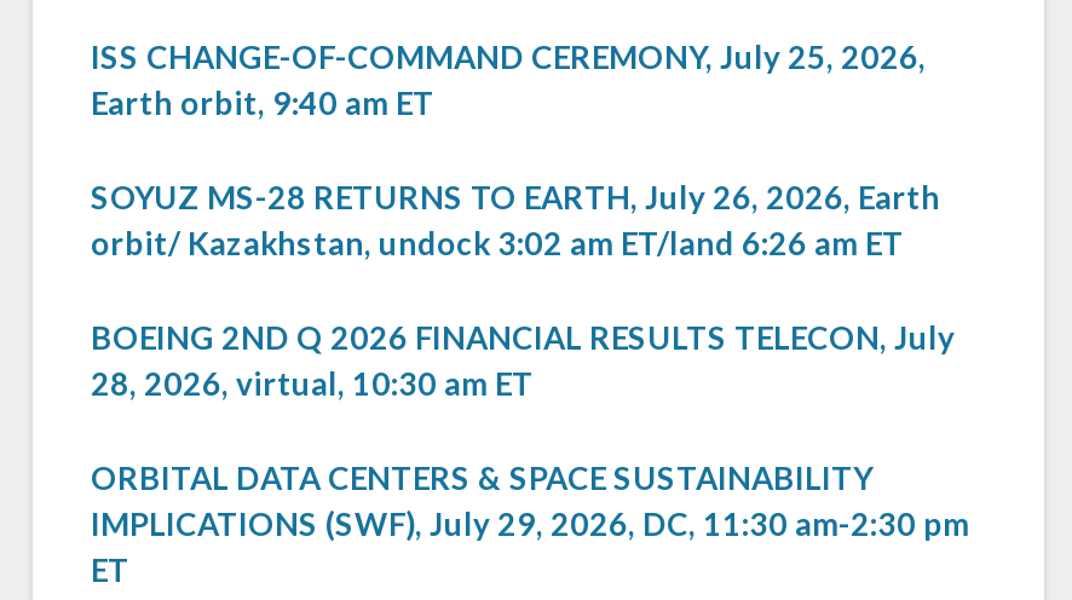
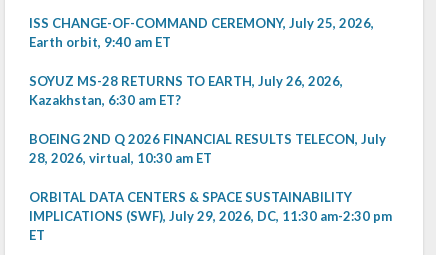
[91,177,940,262] SOYUZ MS-28 RETURNS TO EARTH, July 26, 2026, Earth | orbit/ Kazakhstan, undock 3:02 am ET/land 6:26 am ET -> [29,73,343,108] SOYUZ MS-28 RETURNS TO EARTH, July 26, 2026, | Kazakhstan, 6:30 am ET?

